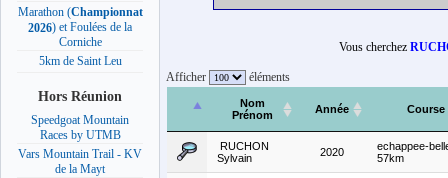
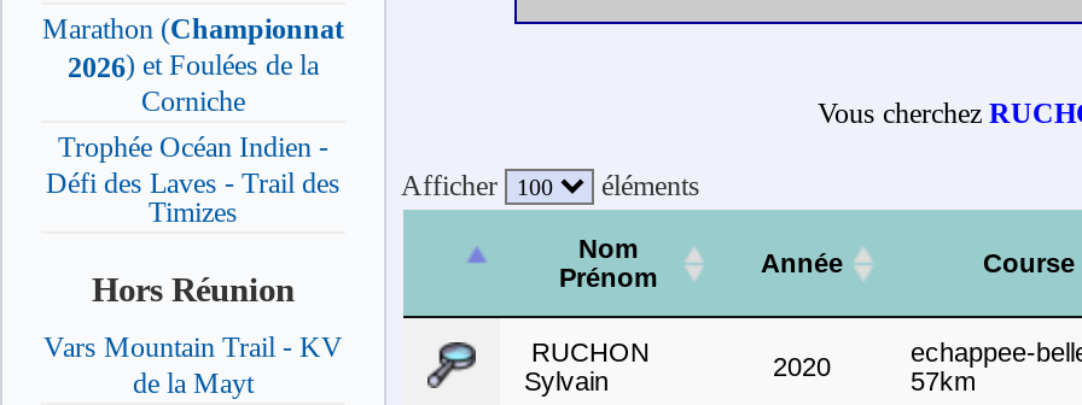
[38,54,121,68] 5km de Saint Leu -> [46,131,341,225] Trophée Océan Indien - | Défi des Laves - Trail des | Timizes
moved [38,88,122,104] -> [92,269,295,308]: Hors Réunion
[31,113,129,140] Speedgoat Mountain | Races by UTMB -> none

